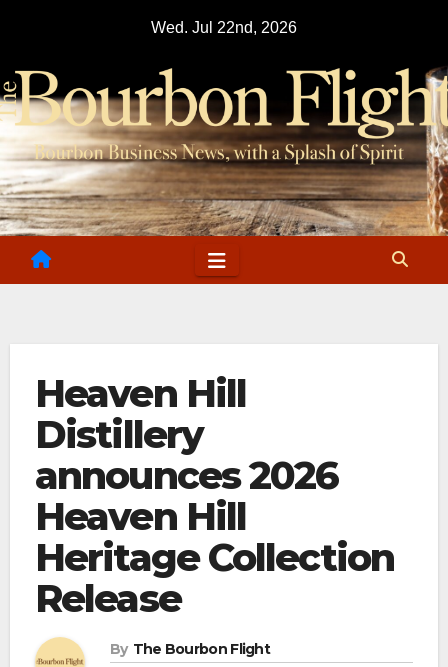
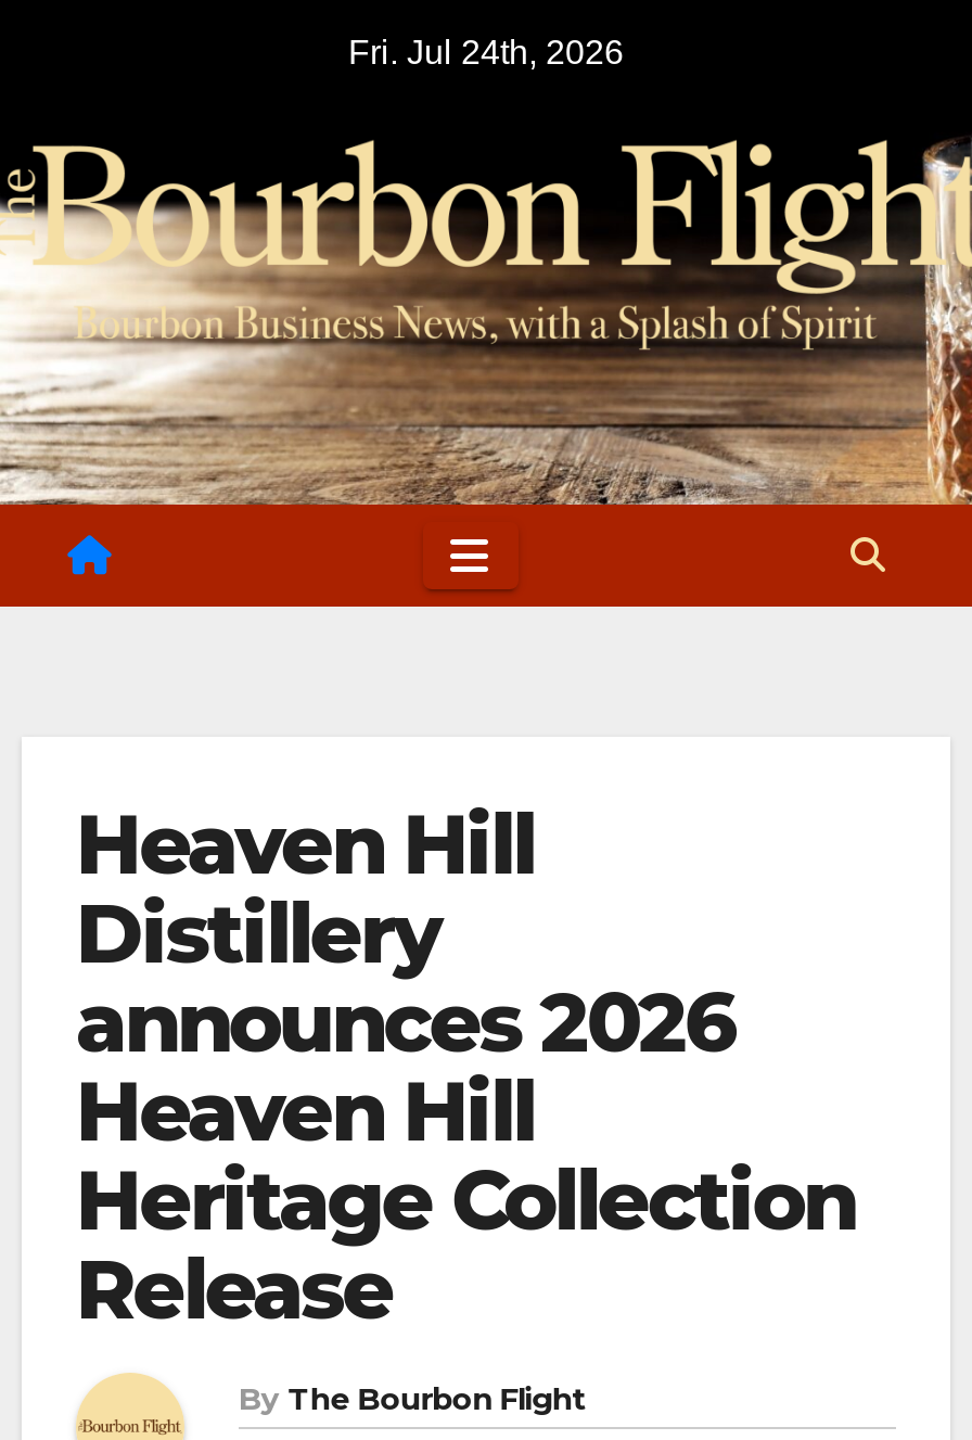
[151,19,297,36] Wed. Jul 22nd, 2026 -> [348,34,624,71] Fri. Jul 24th, 2026

